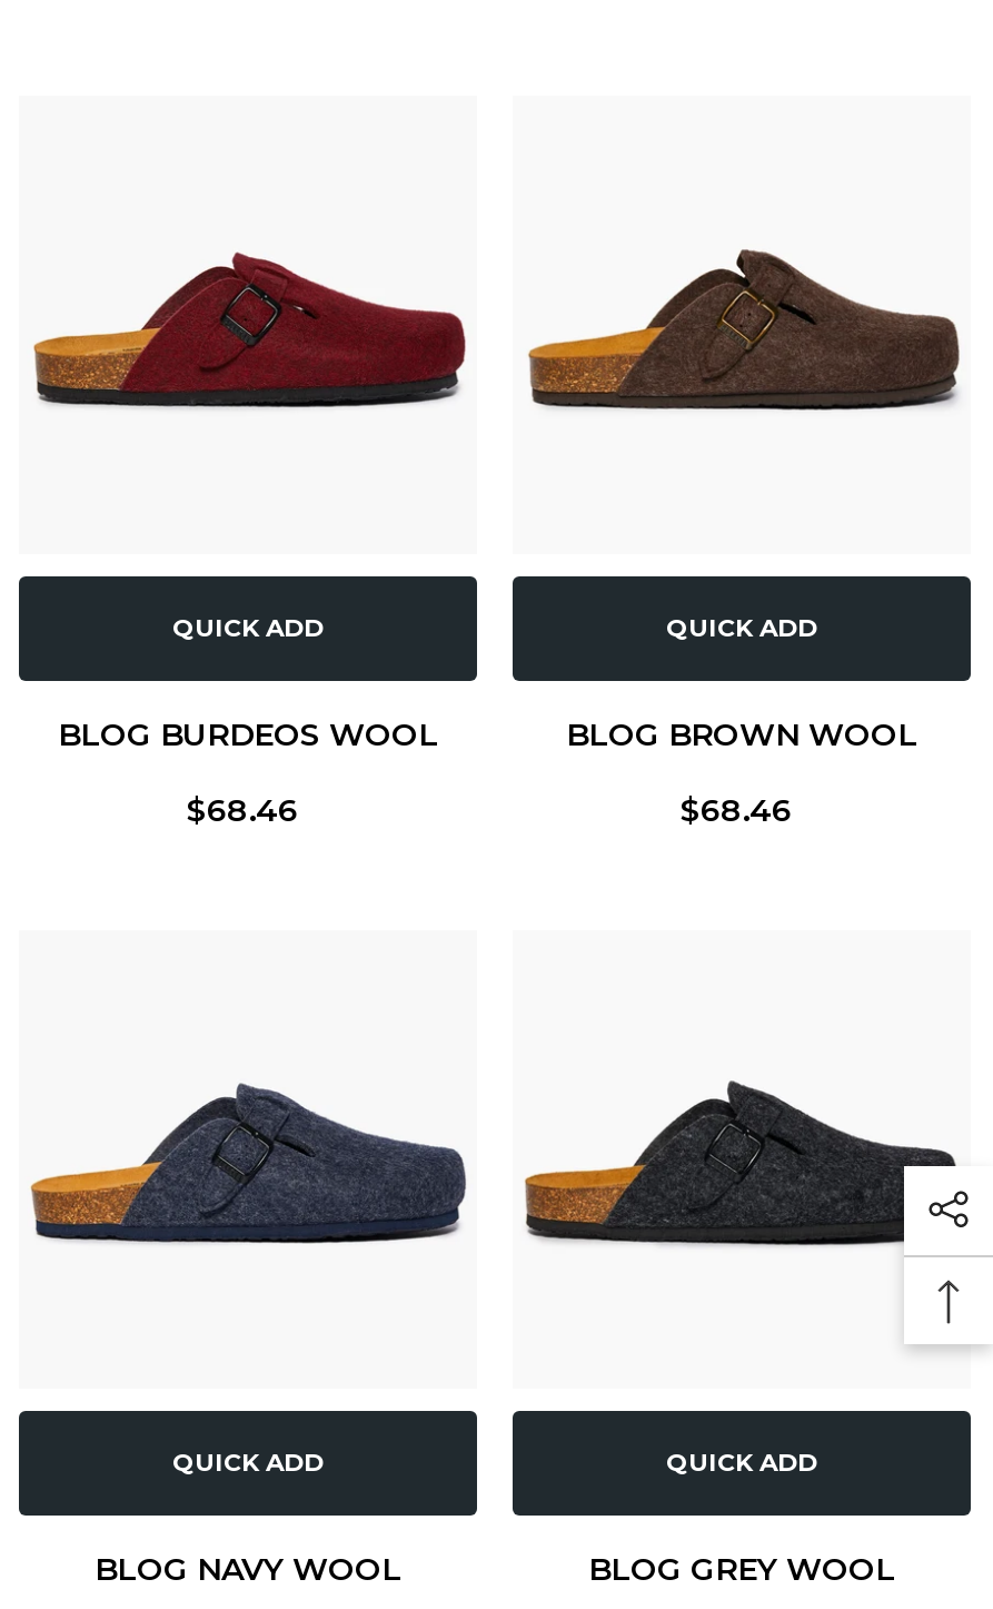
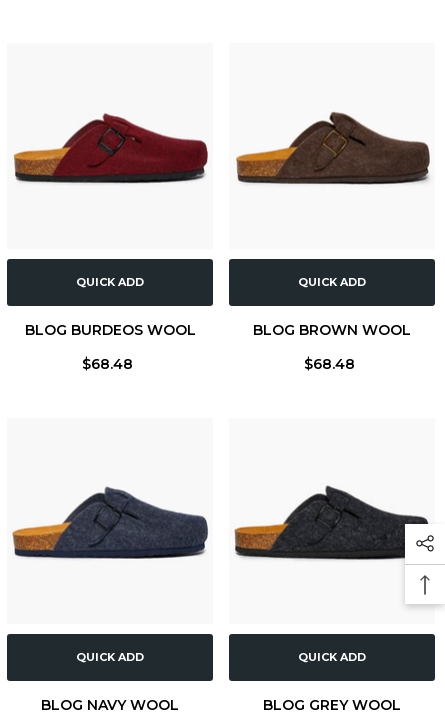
[187,789,298,829] $68.46 -> [82,355,133,373] $68.48
[681,789,792,829] $68.46 -> [304,355,355,373] $68.48

